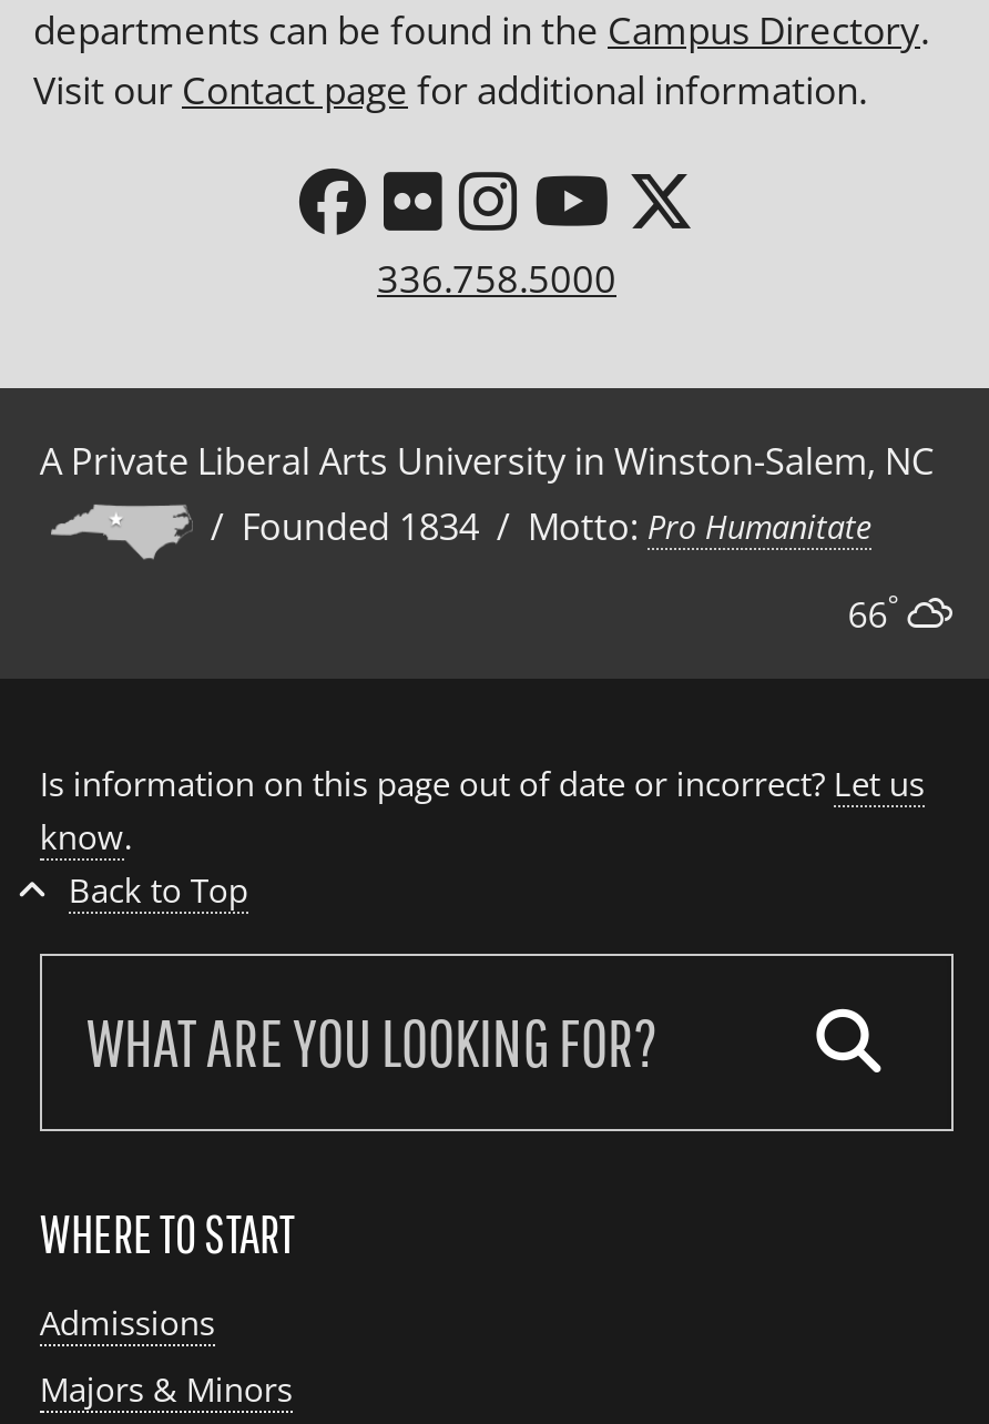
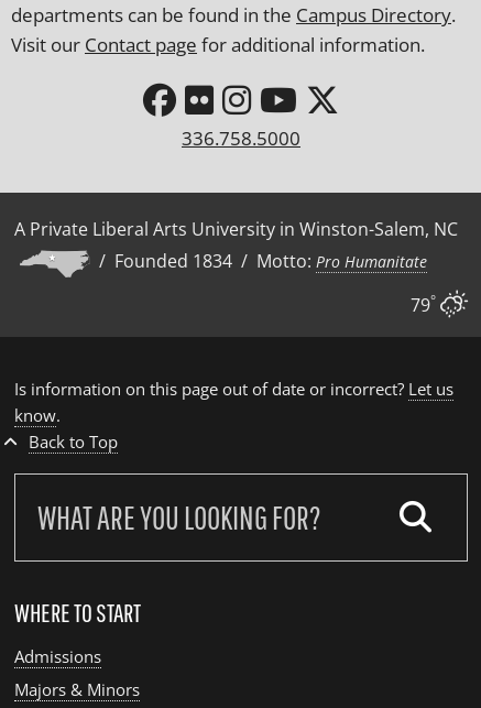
[848,585,899,638] 66° -> [411,290,436,317] 79°

